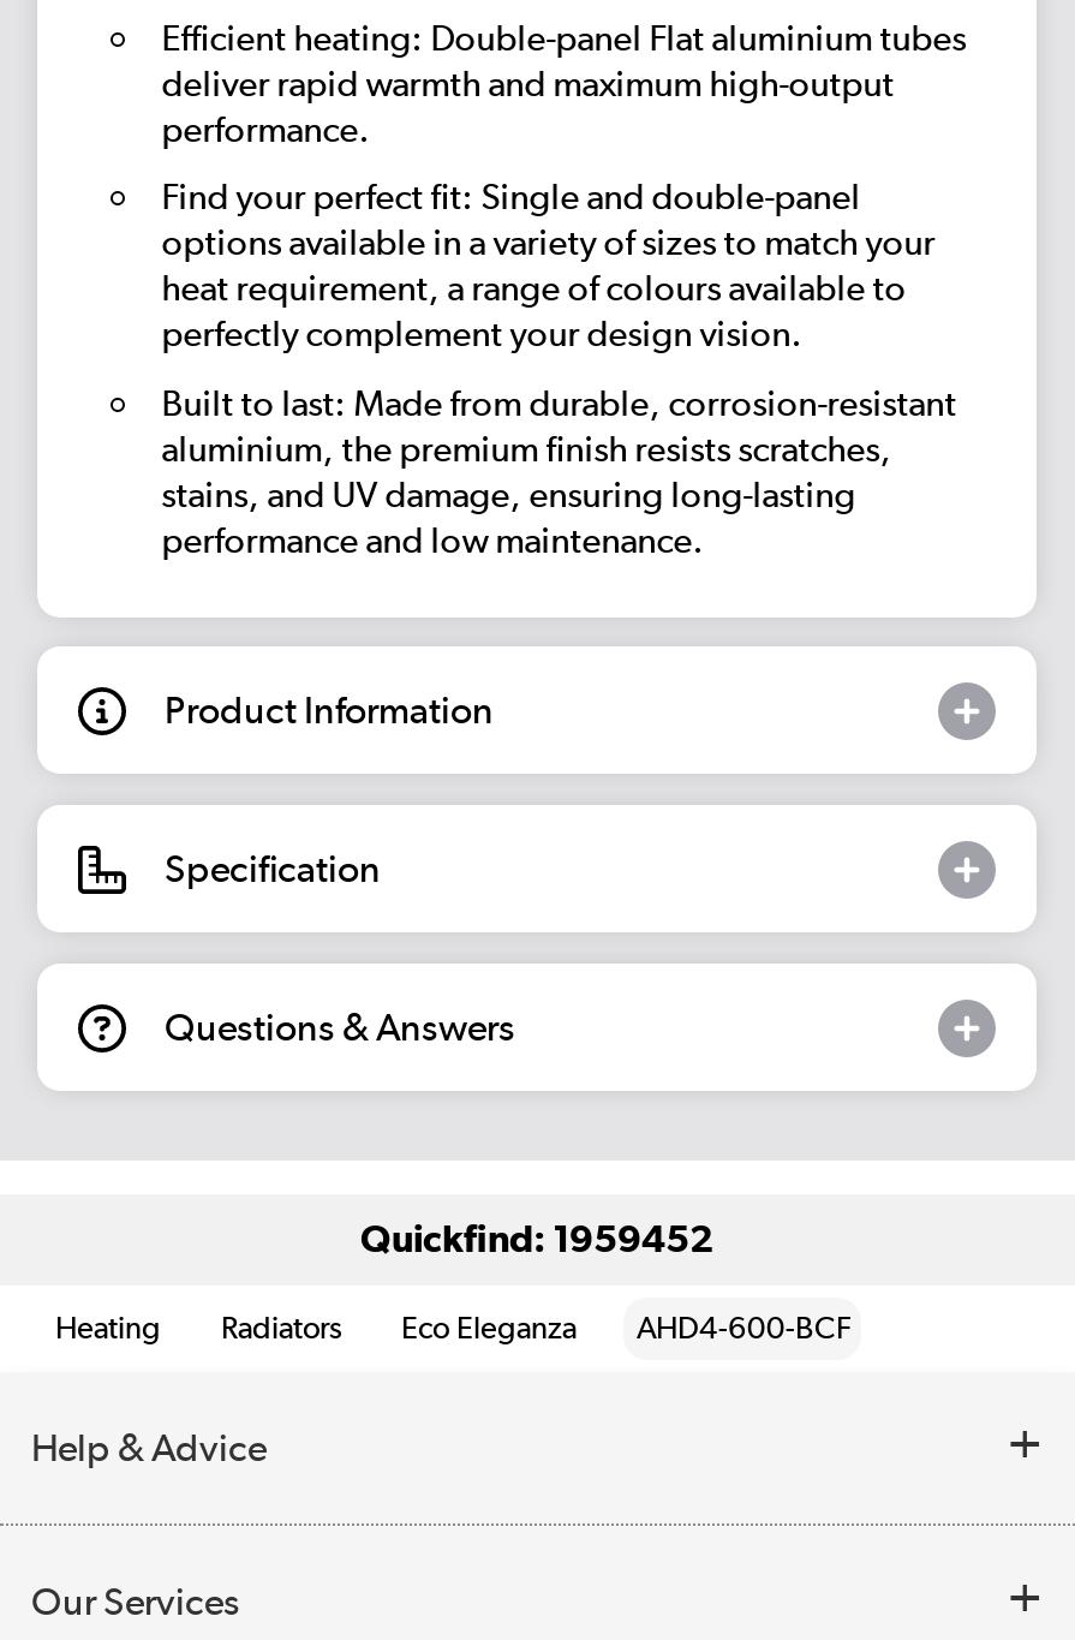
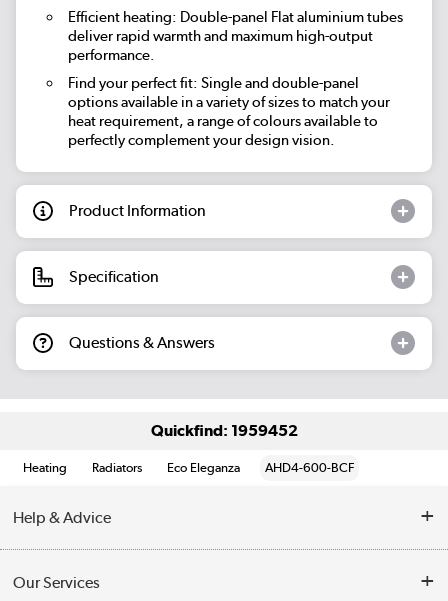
[162,381,957,562] Built to last: Made from durable, corrosion-resistant | aluminium, the premium finish resists scratches, | stains, and UV damage, ensuring long-lasting | performance and low maintenance. -> none

